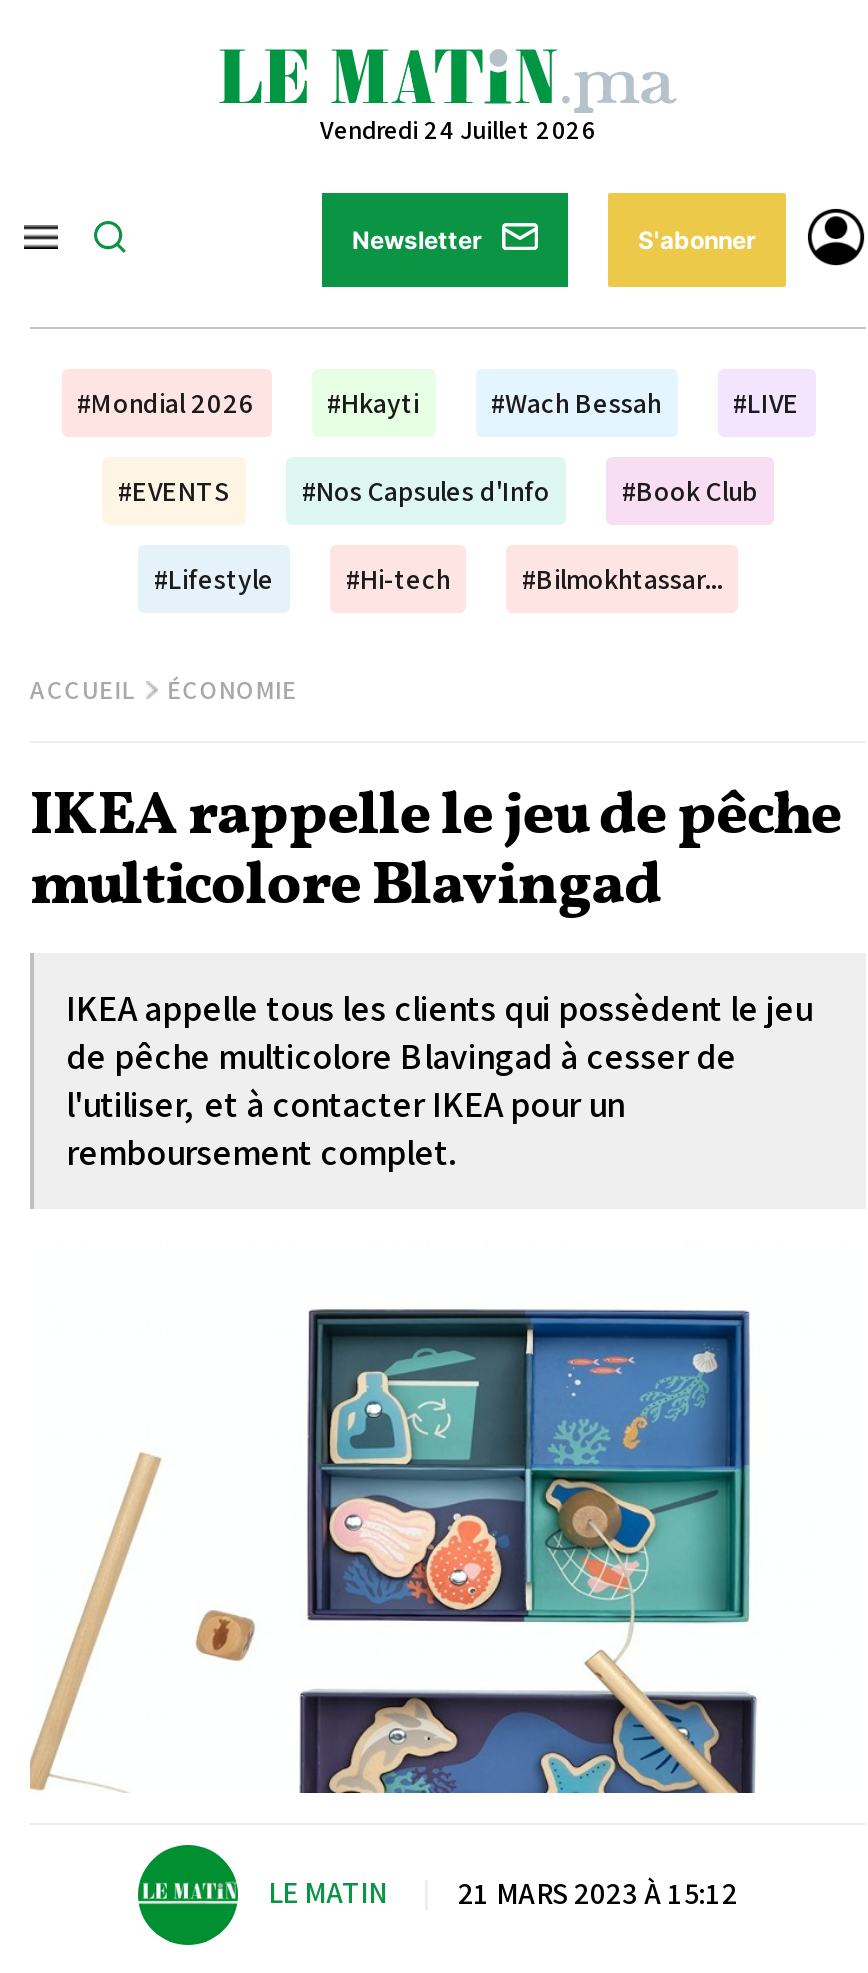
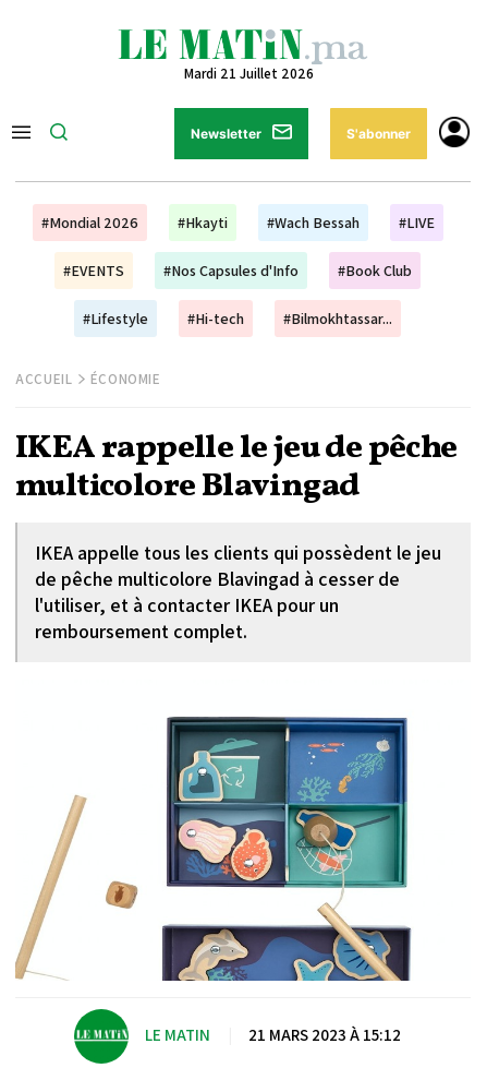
[320,113,596,147] Vendredi 24 Juillet 2026 -> [184,64,313,83] Mardi 21 Juillet 2026

